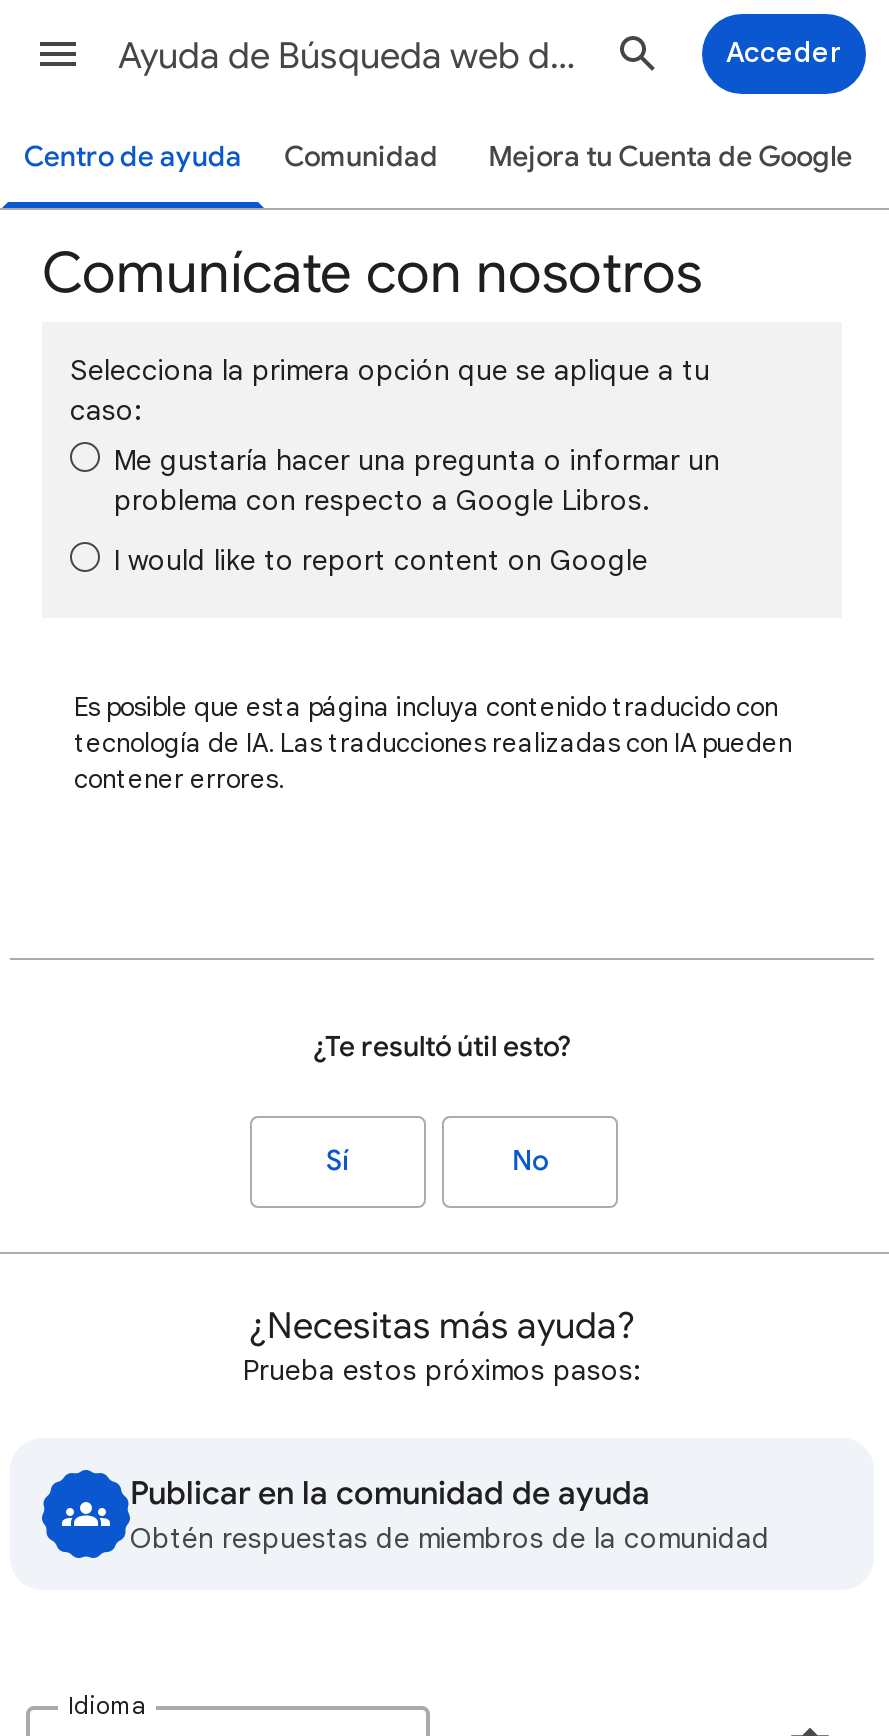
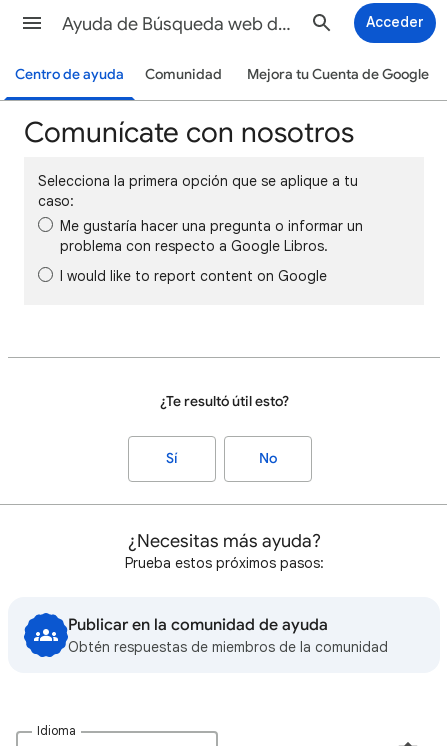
[74,690,792,796] Es posible que esta página incluya contenido traducido con | tecnología de IA. Las traducciones realizadas con IA pueden | contener errores. -> none

